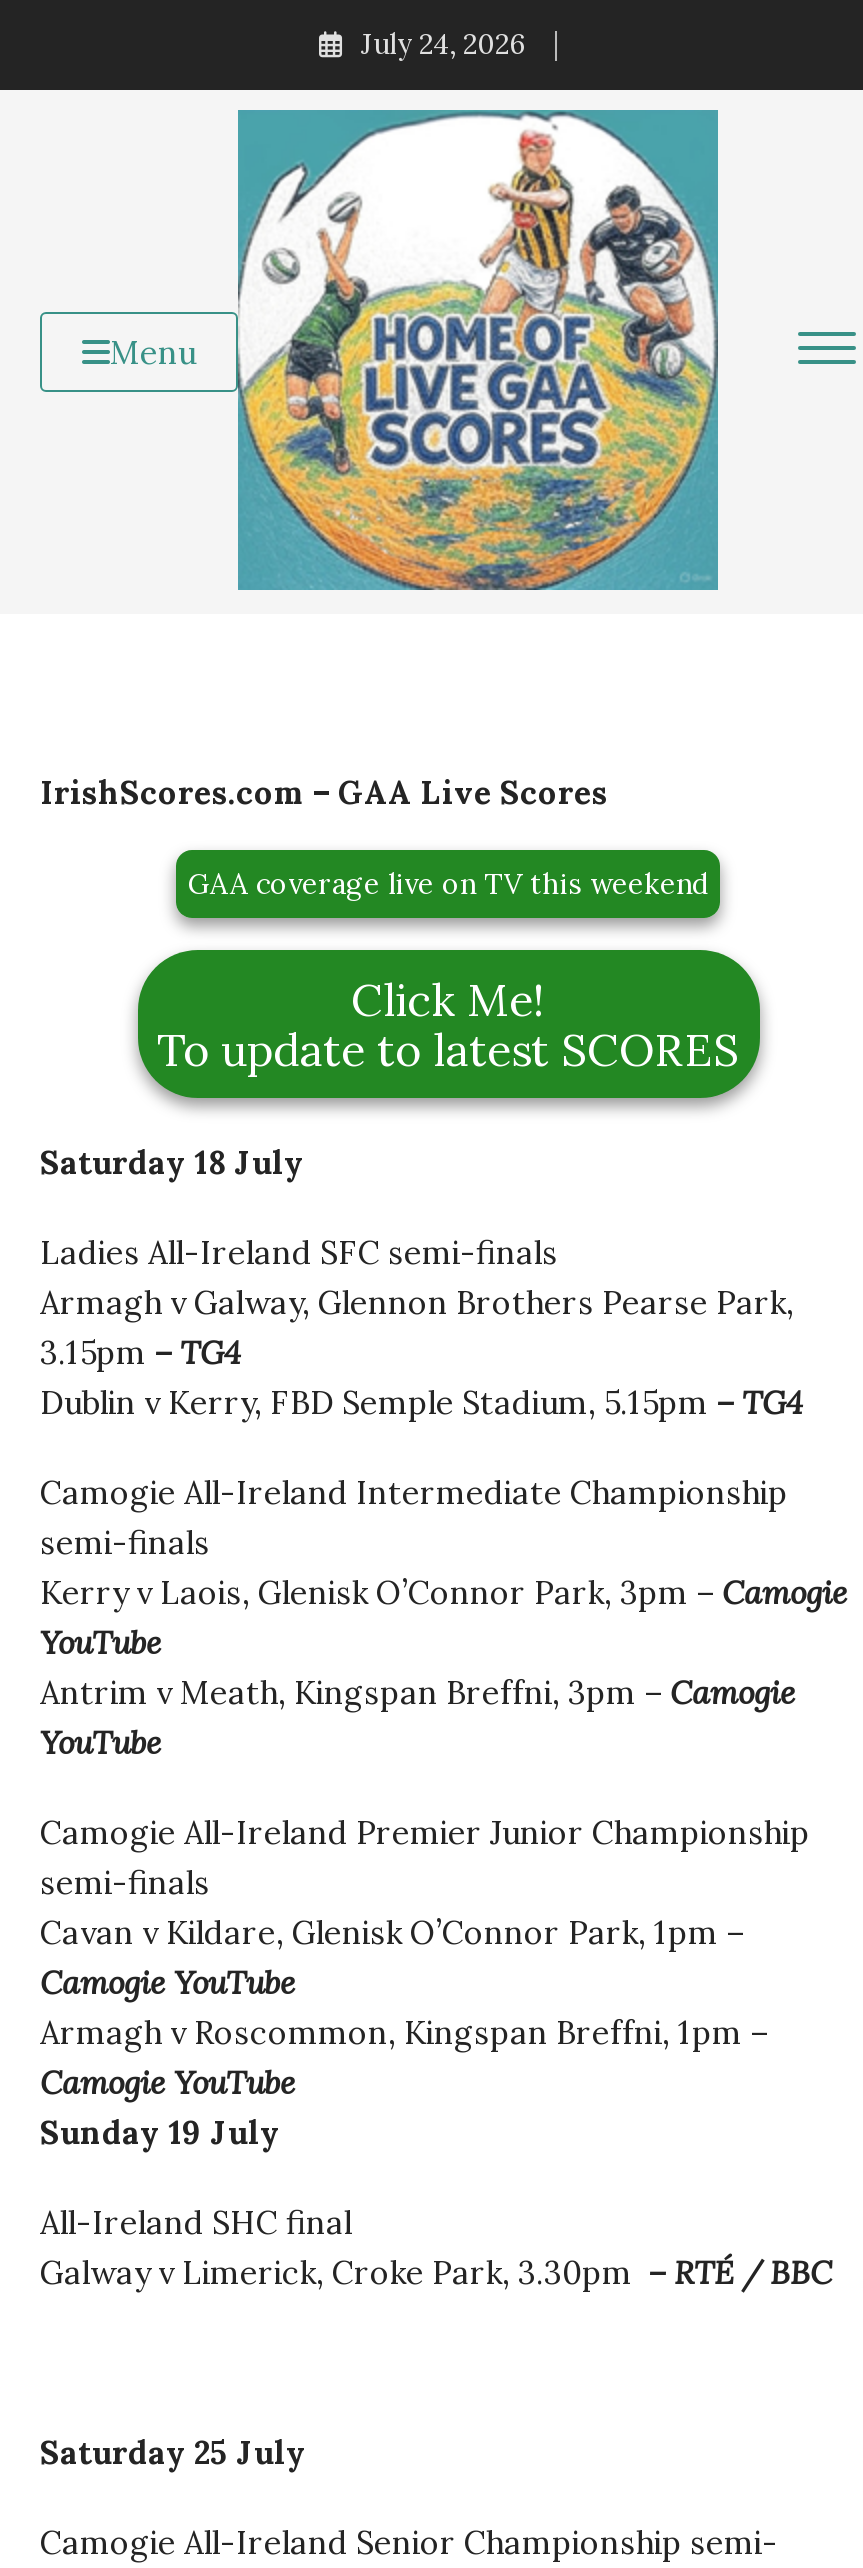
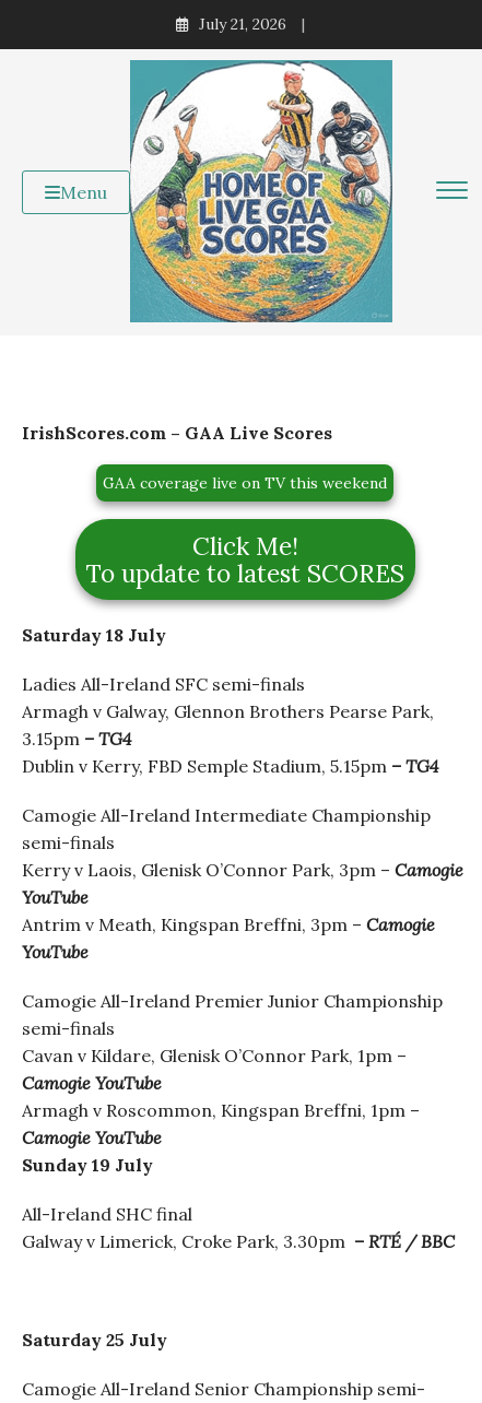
[353,26,533,62] July 24, 2026 -> [194,14,290,34] July 21, 2026

